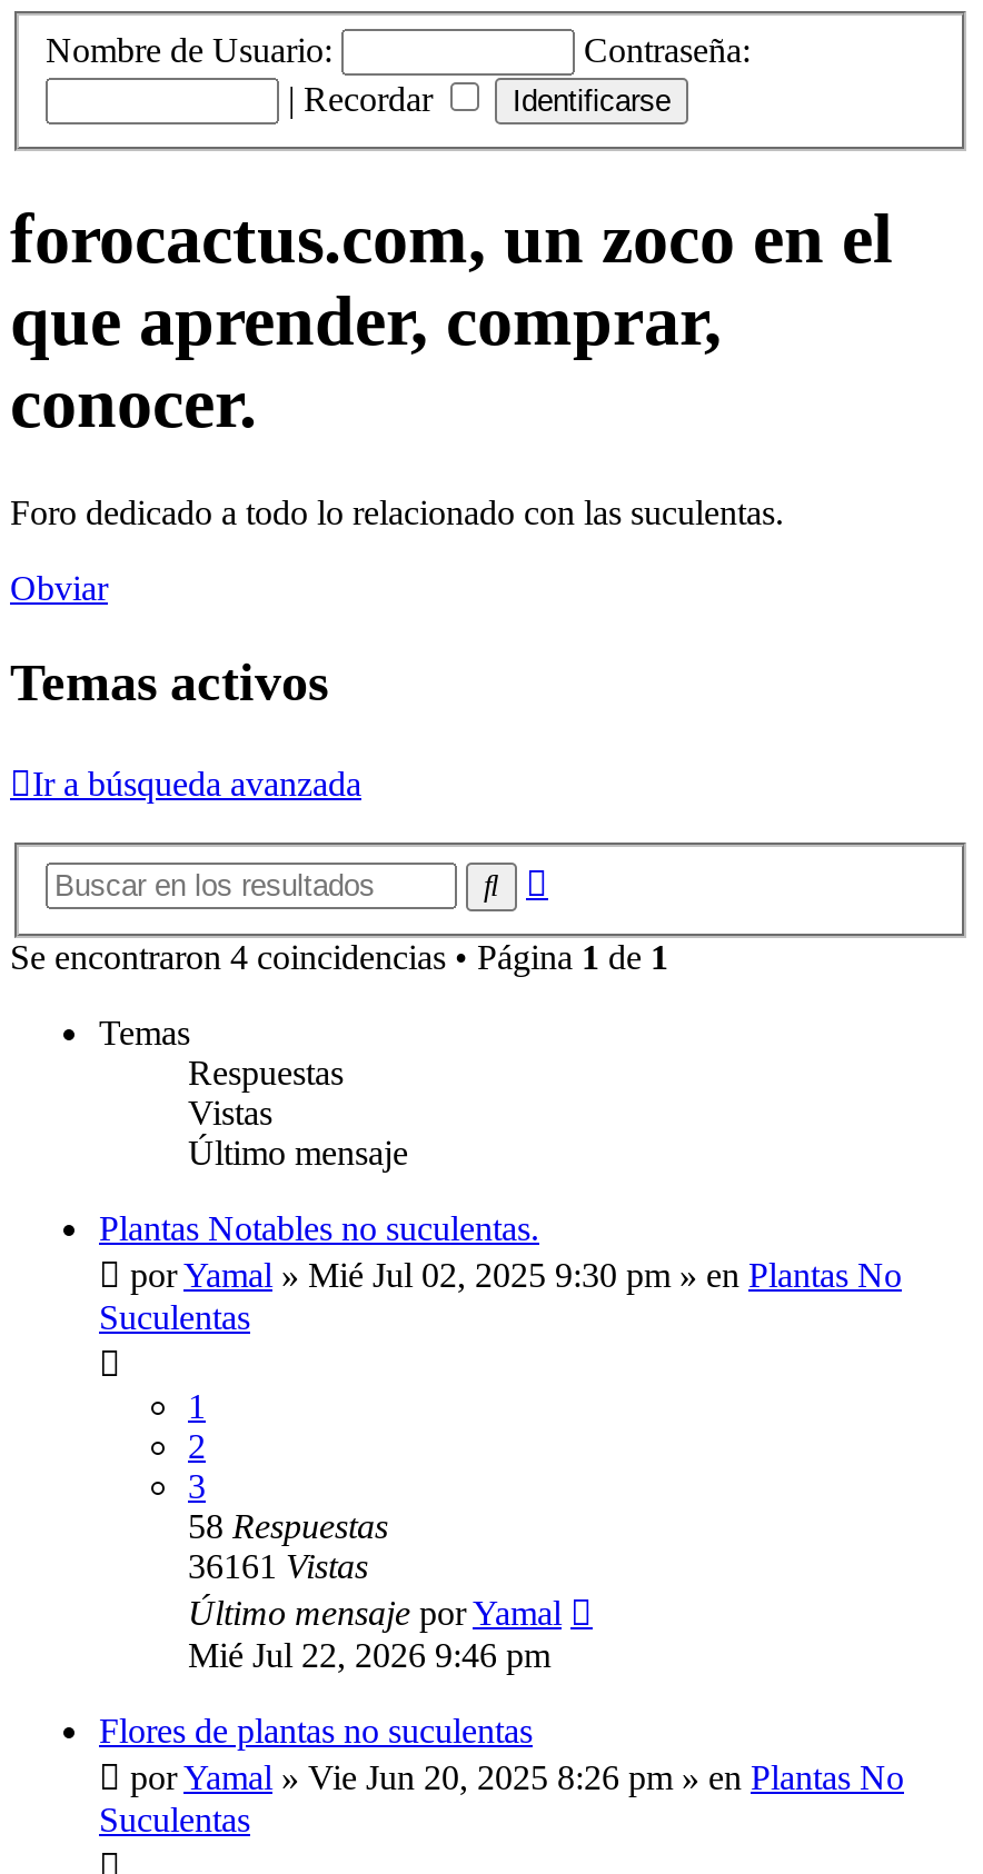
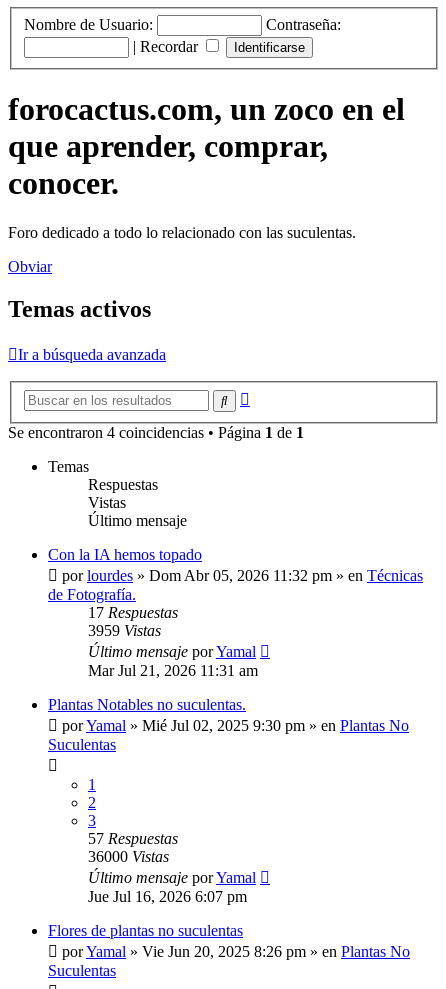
none -> [48,546,423,679] Con la IA hemos topado | por lourdes» Dom Abr 05, 2026 11:32 pm» en Técnicas | de Fotografía. | 17 Respuestas | 3959 Vistas | Último mensaje porYamal | Mar Jul 21, 2026 11:31 am
[188,1508,388,1546] 58 Respuestas -> [88,830,178,847] 57 Respuestas
[188,1548,368,1586] 36161 Vistas -> [88,848,169,865] 36000 Vistas
[188,1637,550,1675] Mié Jul 22, 2026 9:46 pm -> [88,888,247,905] Jue Jul 16, 2026 6:07 pm

